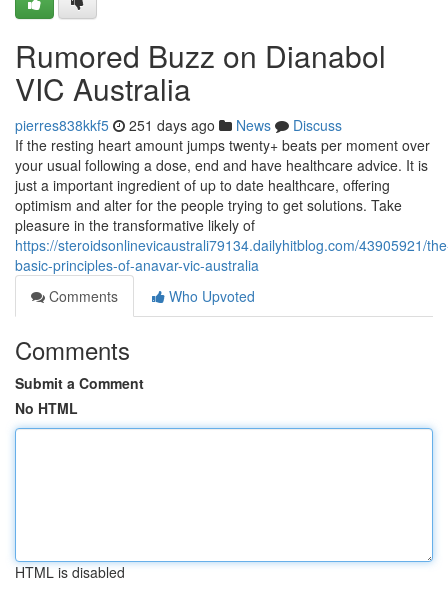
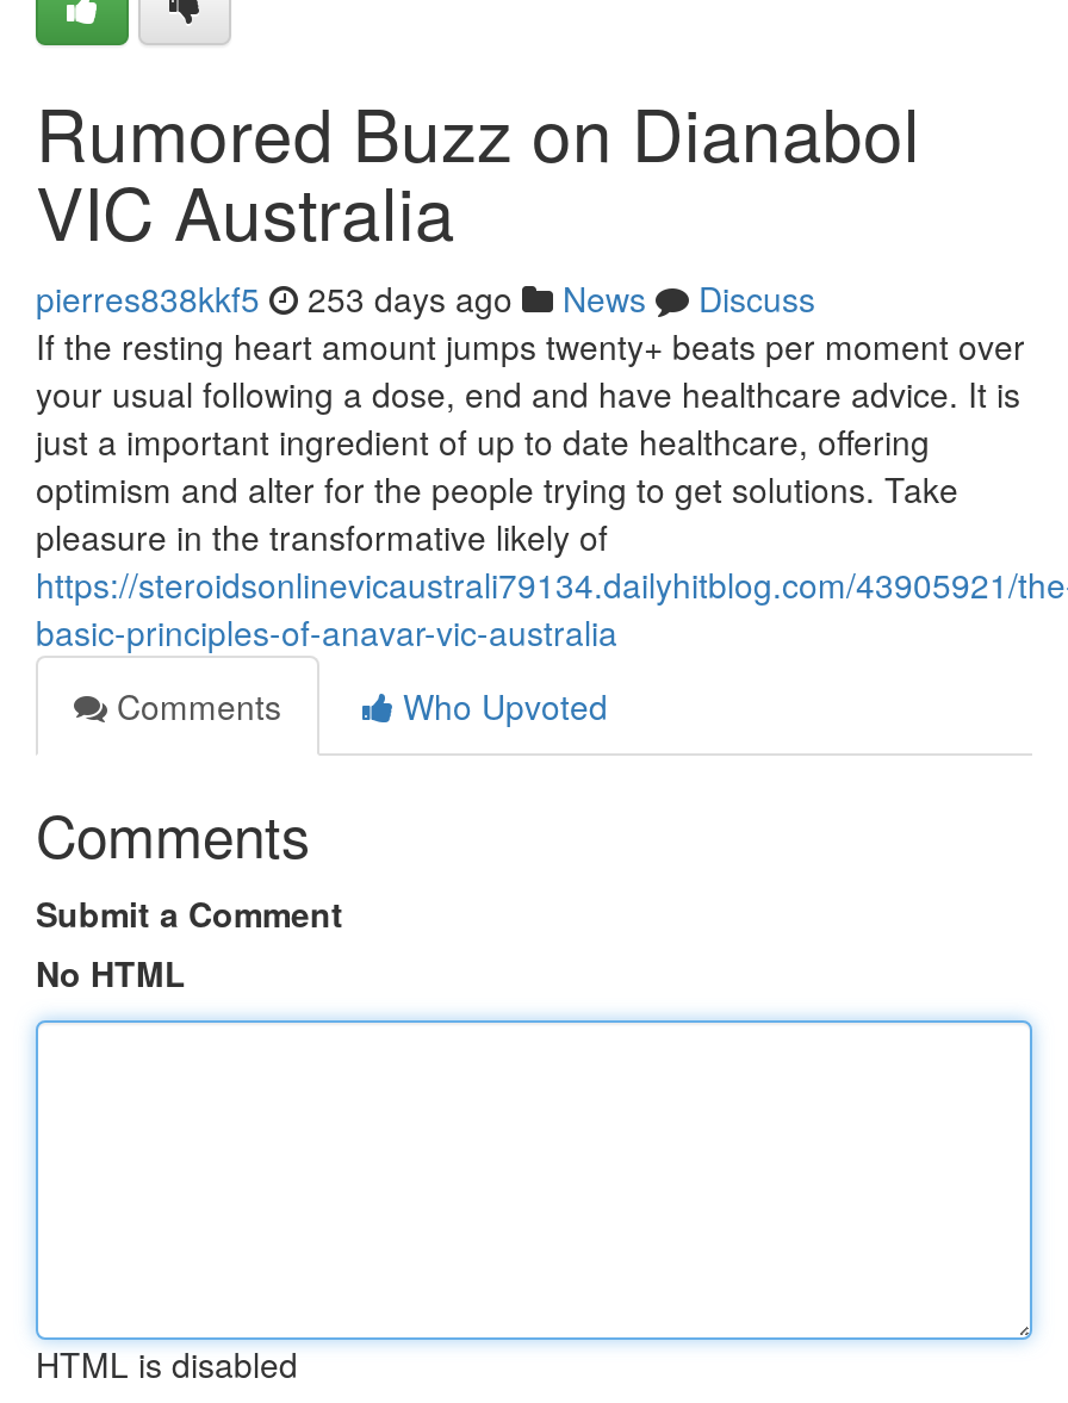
[15,115,342,135] pierres838kkf5 251 days ago News Discuss -> [36,274,815,322] pierres838kkf5 253 days ago News Discuss

